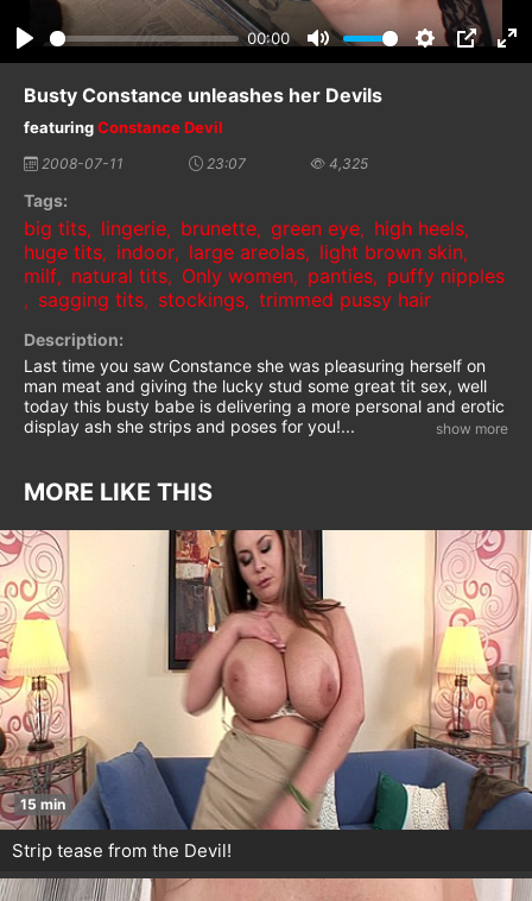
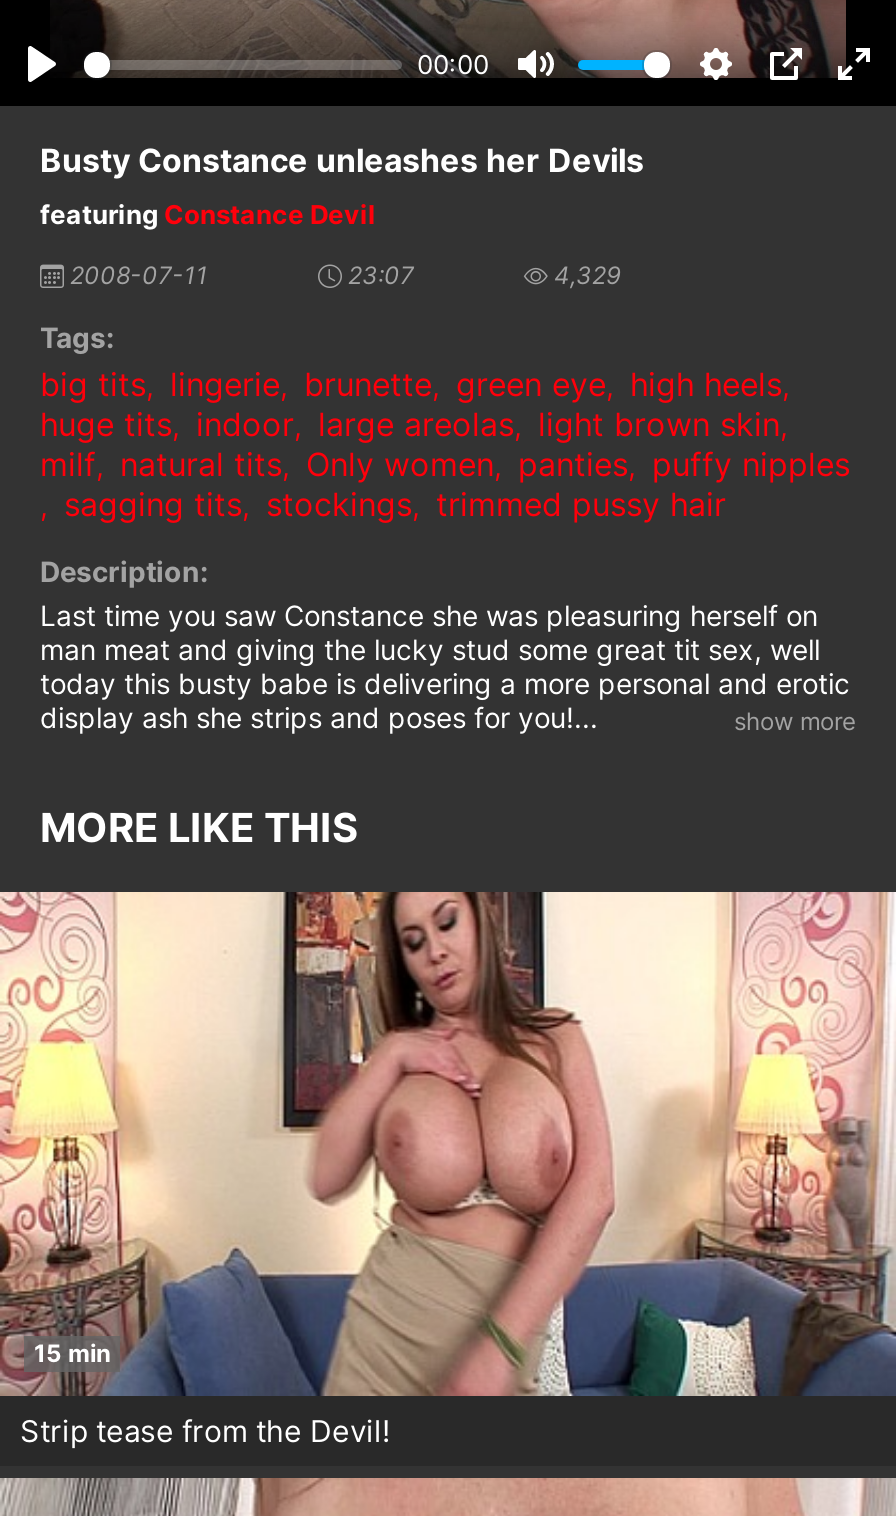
[325,155,368,173] 4,325 -> [548,261,620,291] 4,329

